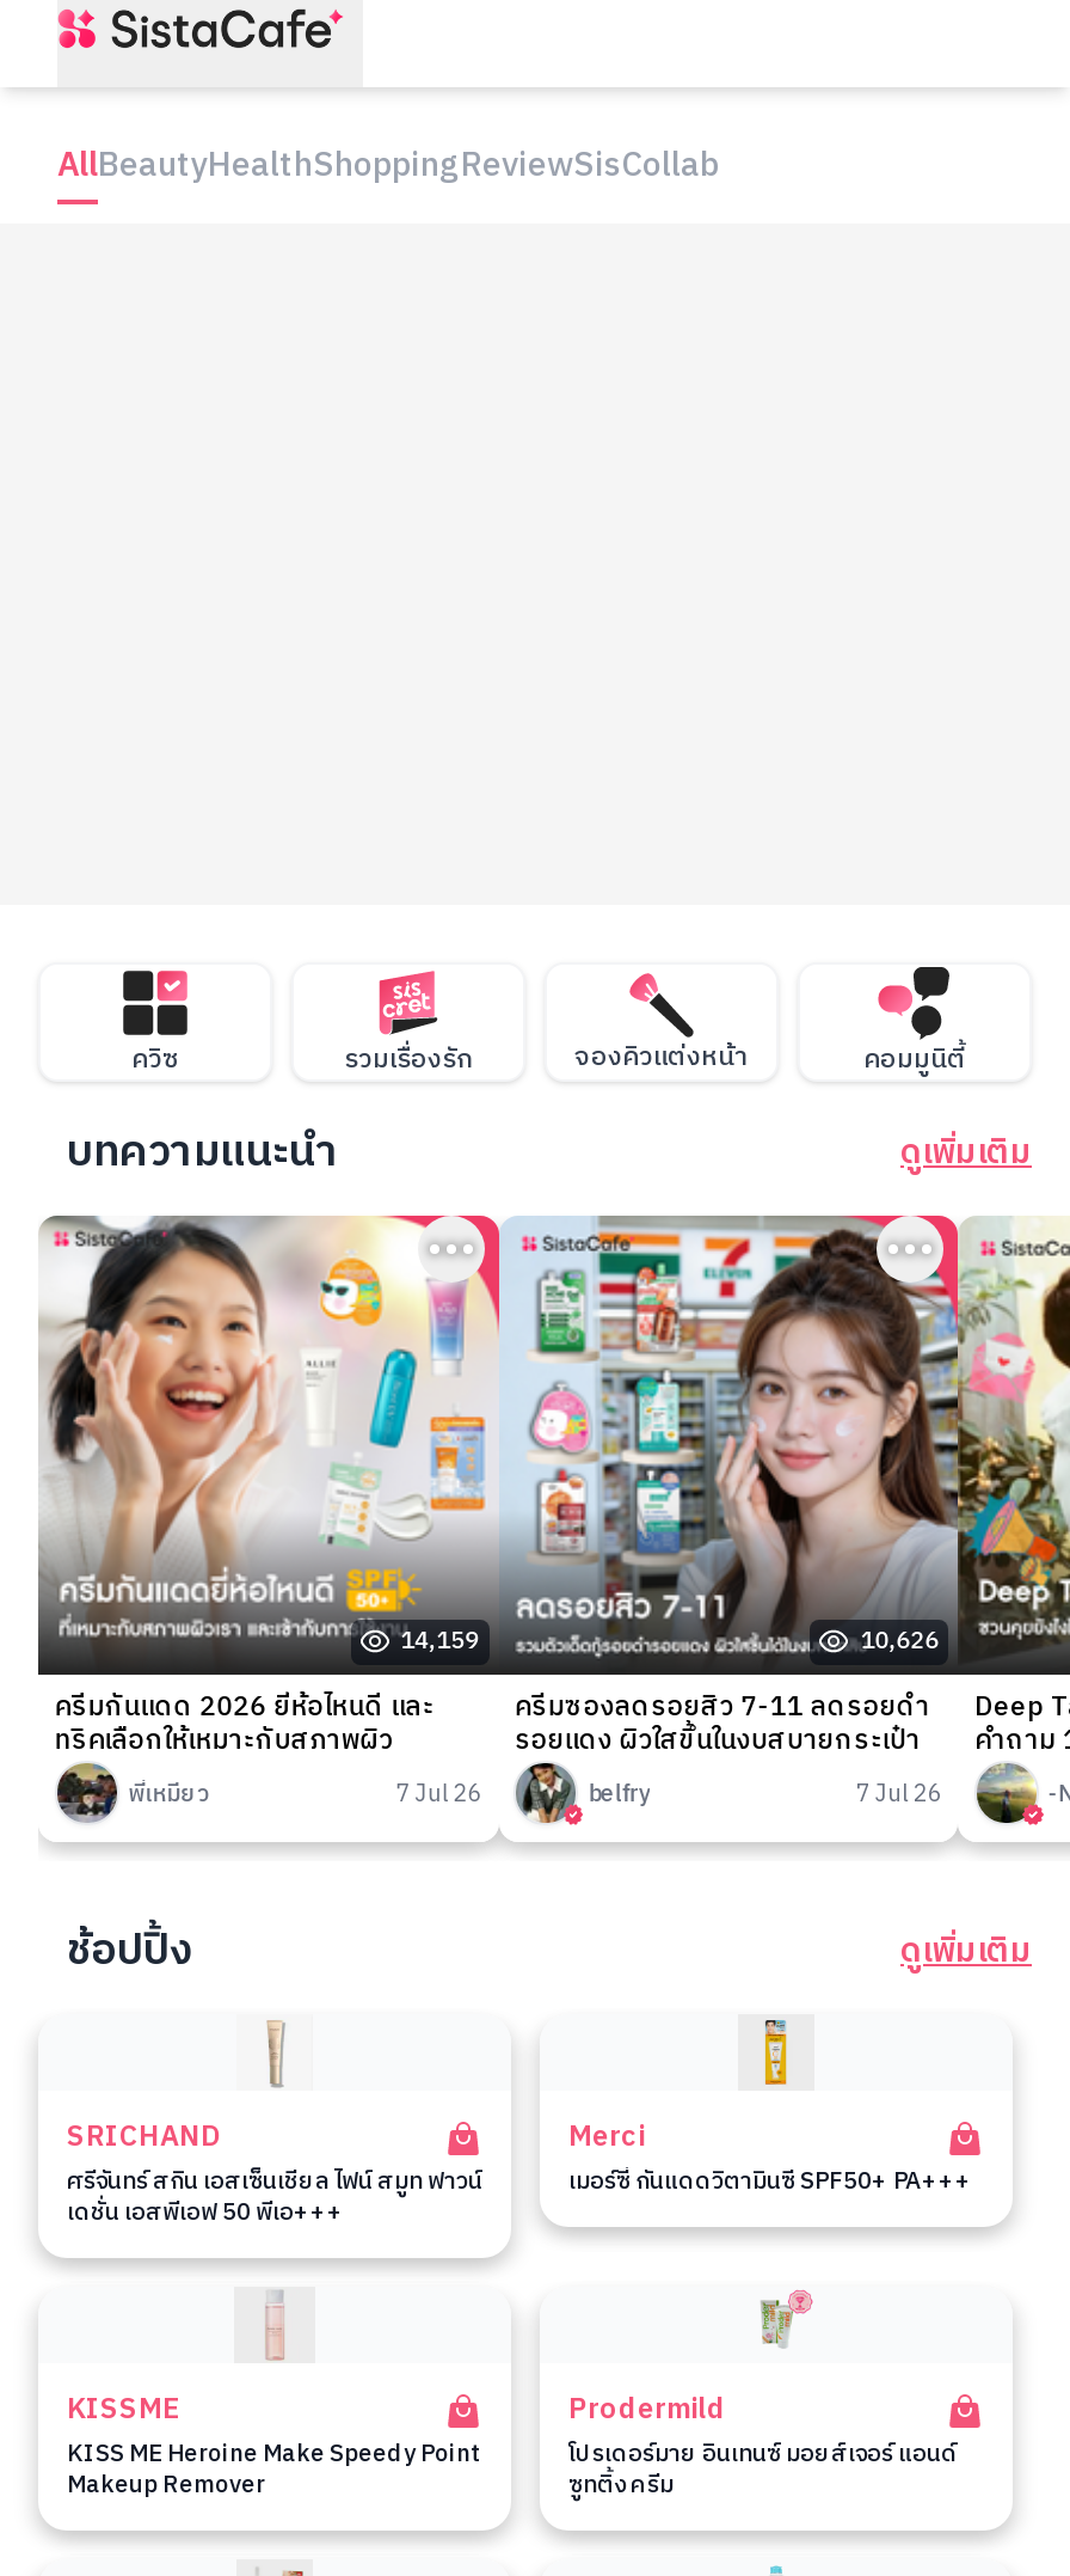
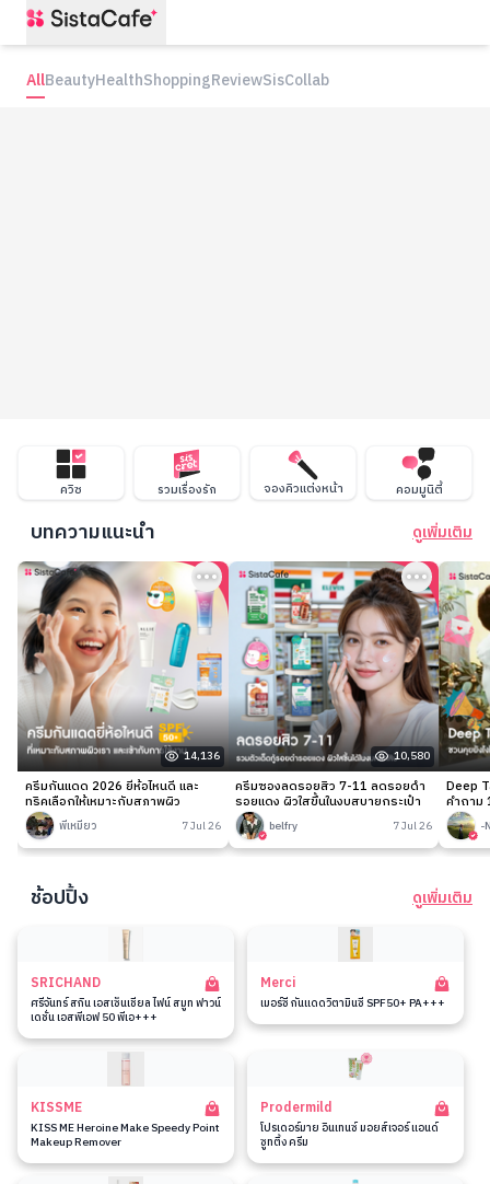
[400,1623,479,1661] 14,159 -> [183,748,219,765] 14,136
[860,1623,939,1661] 10,626 -> [394,748,430,765] 10,580

